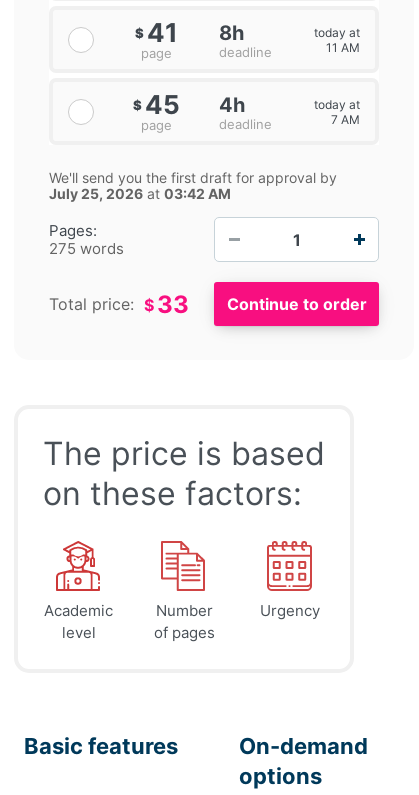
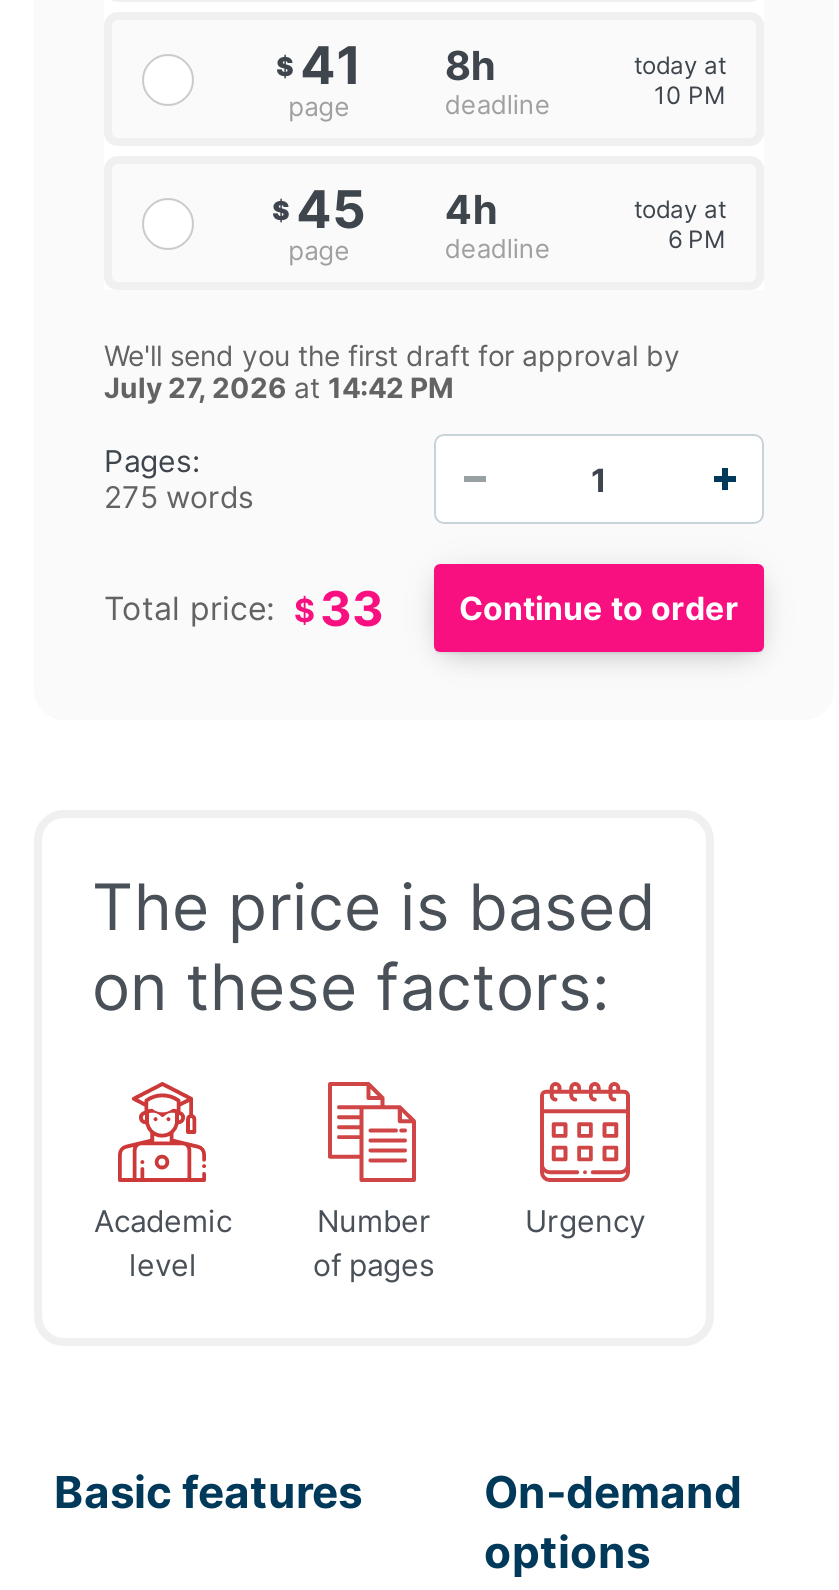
[326,40,360,55] 11 AM -> [654,79,726,109] 10 PM
[331,112,360,127] 7 AM -> [668,223,726,253] 6 PM
[49,185,231,202] July 25, 2026 at 03:42 AM -> [104,370,454,404] July 27, 2026 at 14:42 PM

